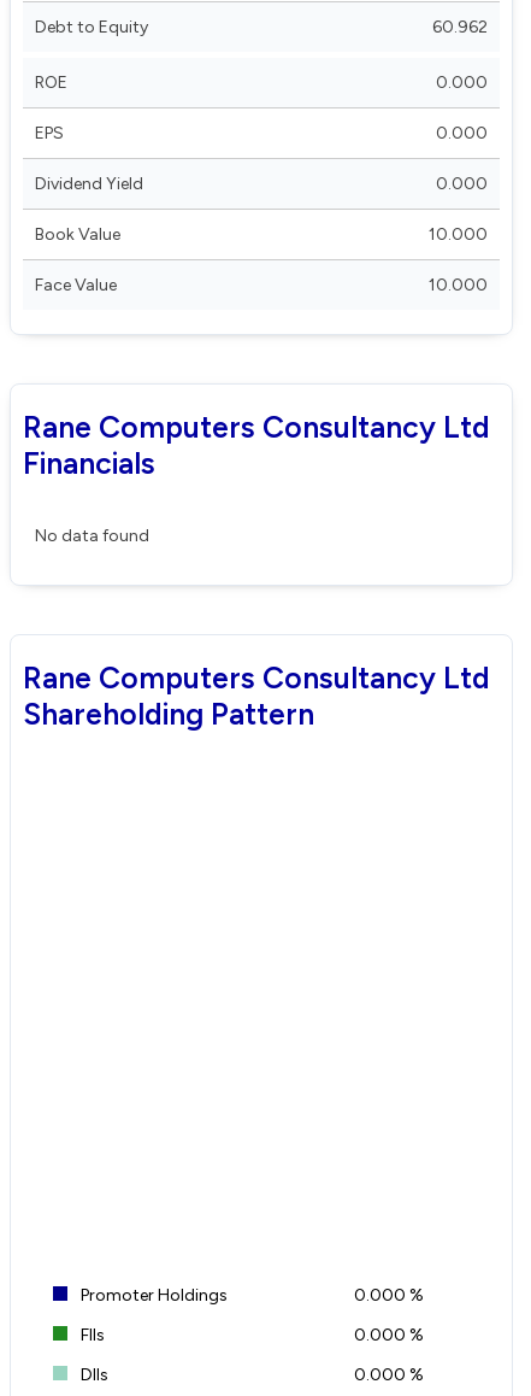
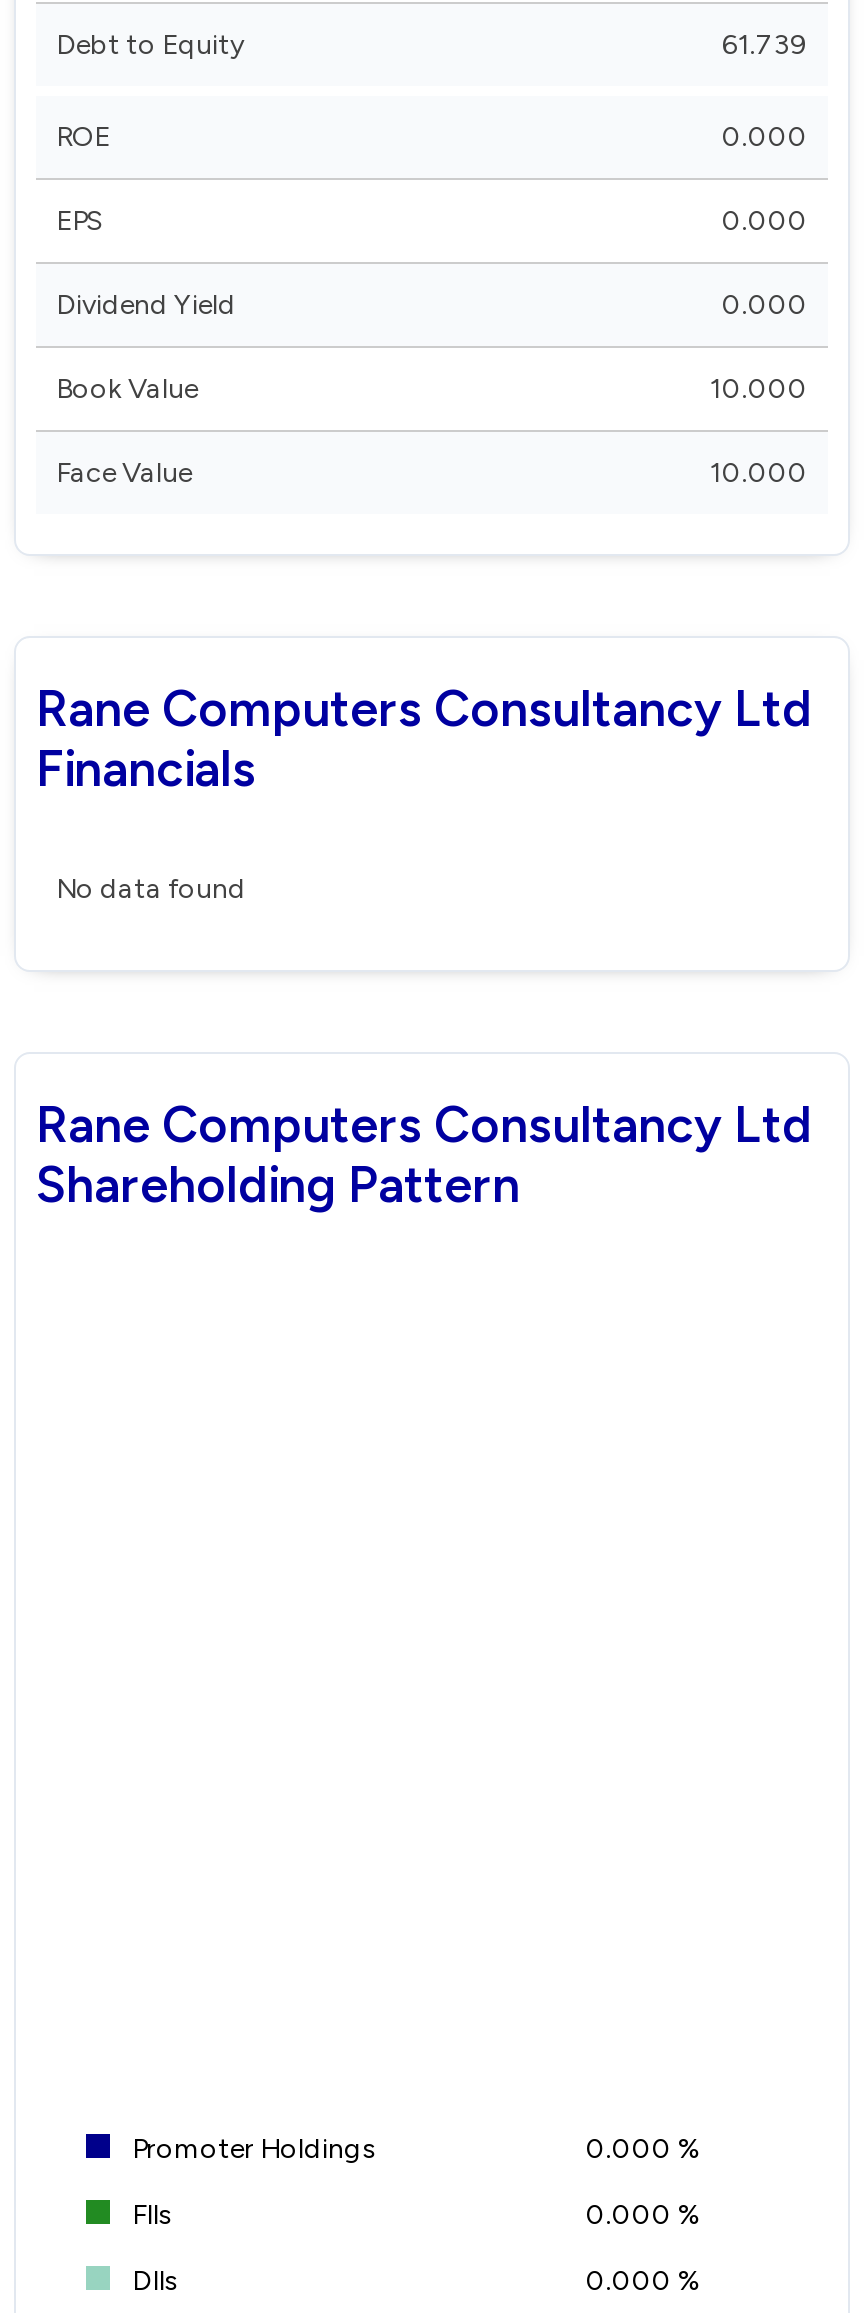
[432,17,488,37] 60.962 -> [722,28,808,62] 61.739

